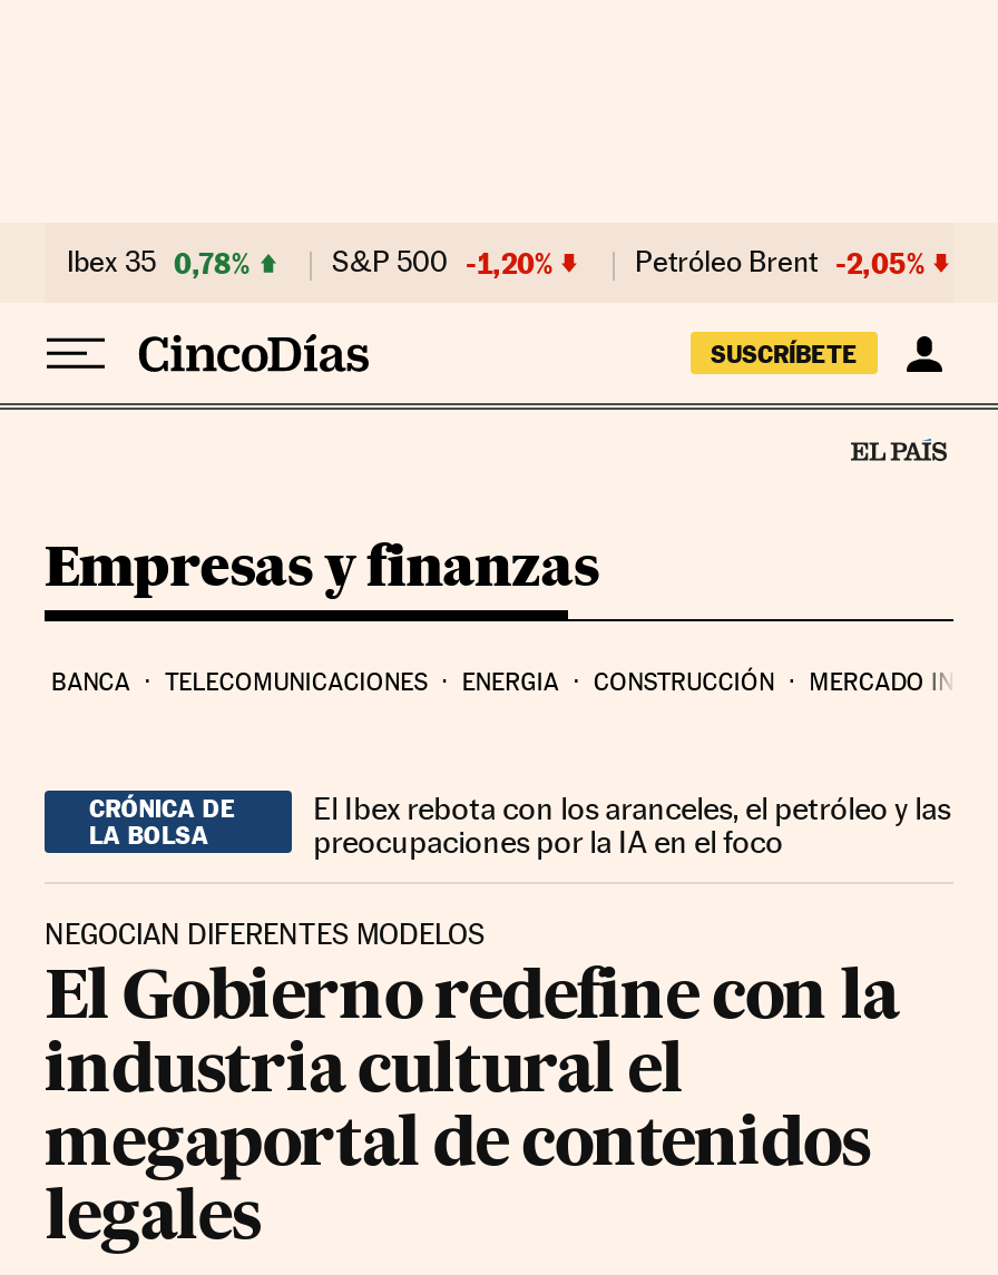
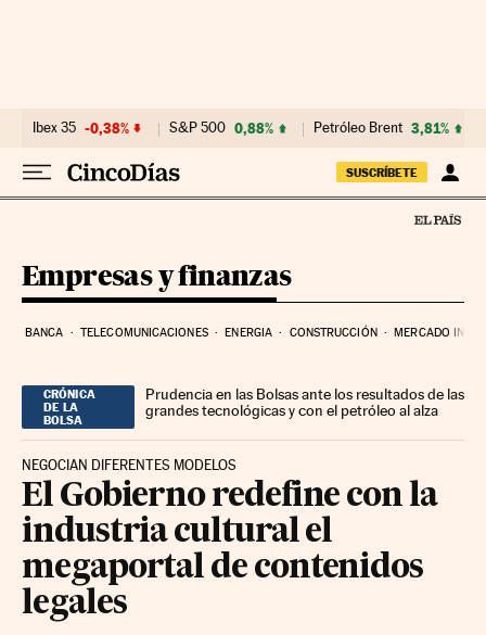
[67,245,250,281] Ibex 35 0,78% -> [33,119,129,137] Ibex 35 -0,38%
[332,245,552,281] S&P 500 -1,20% -> [169,119,273,137] S&P 500 0,88%
[635,245,924,281] Petróleo Brent -2,05% -> [314,119,449,137] Petróleo Brent 3,81%
[313,790,950,859] El Ibex rebota con los aranceles, el petróleo y las | preocupaciones por la IA en el foco -> [145,385,464,419] Prudencia en las Bolsas ante los resultados de las | grandes tecnológicas y con el petróleo al alza

